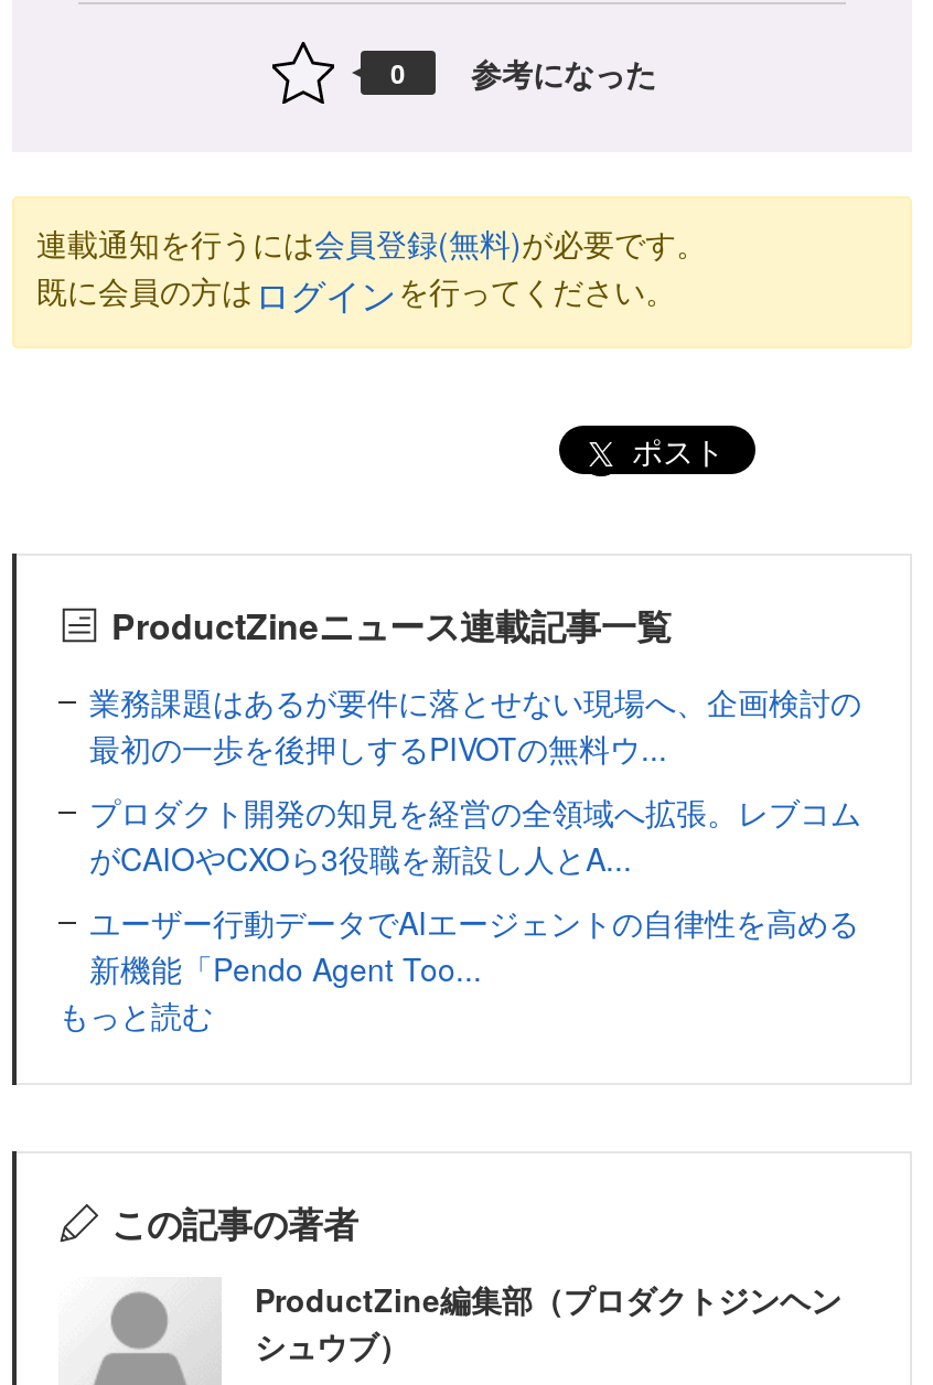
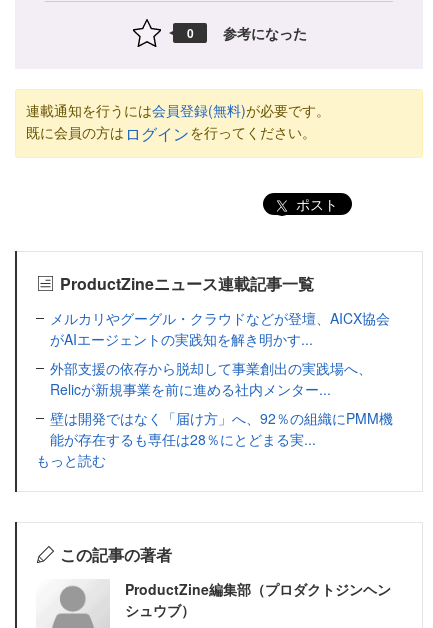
[89,679,861,990] 業務課題はあるが要件に落とせない現場へ、企画検討の | 最初の一歩を後押しするPIVOTの無料ウ... | プロダクト開発の知見を経営の全領域へ拡張。レブコム | がCAIOやCXOら3役職を新設し人とA... | ユーザー行動データでAIエージェントの自律性を高める | 新機能「Pendo Agent Too... -> [50,308,393,449] メルカリやグーグル・クラウドなどが登壇、AICX協会 | がAIエージェントの実践知を解き明かす... | 外部支援の依存から脱却して事業創出の実践場へ、 | Relicが新規事業を前に進める社内メンター... | 壁は開発ではなく「届け方」へ、92％の組織にPMM機 | 能が存在するも専任は28％にとどまる実...

